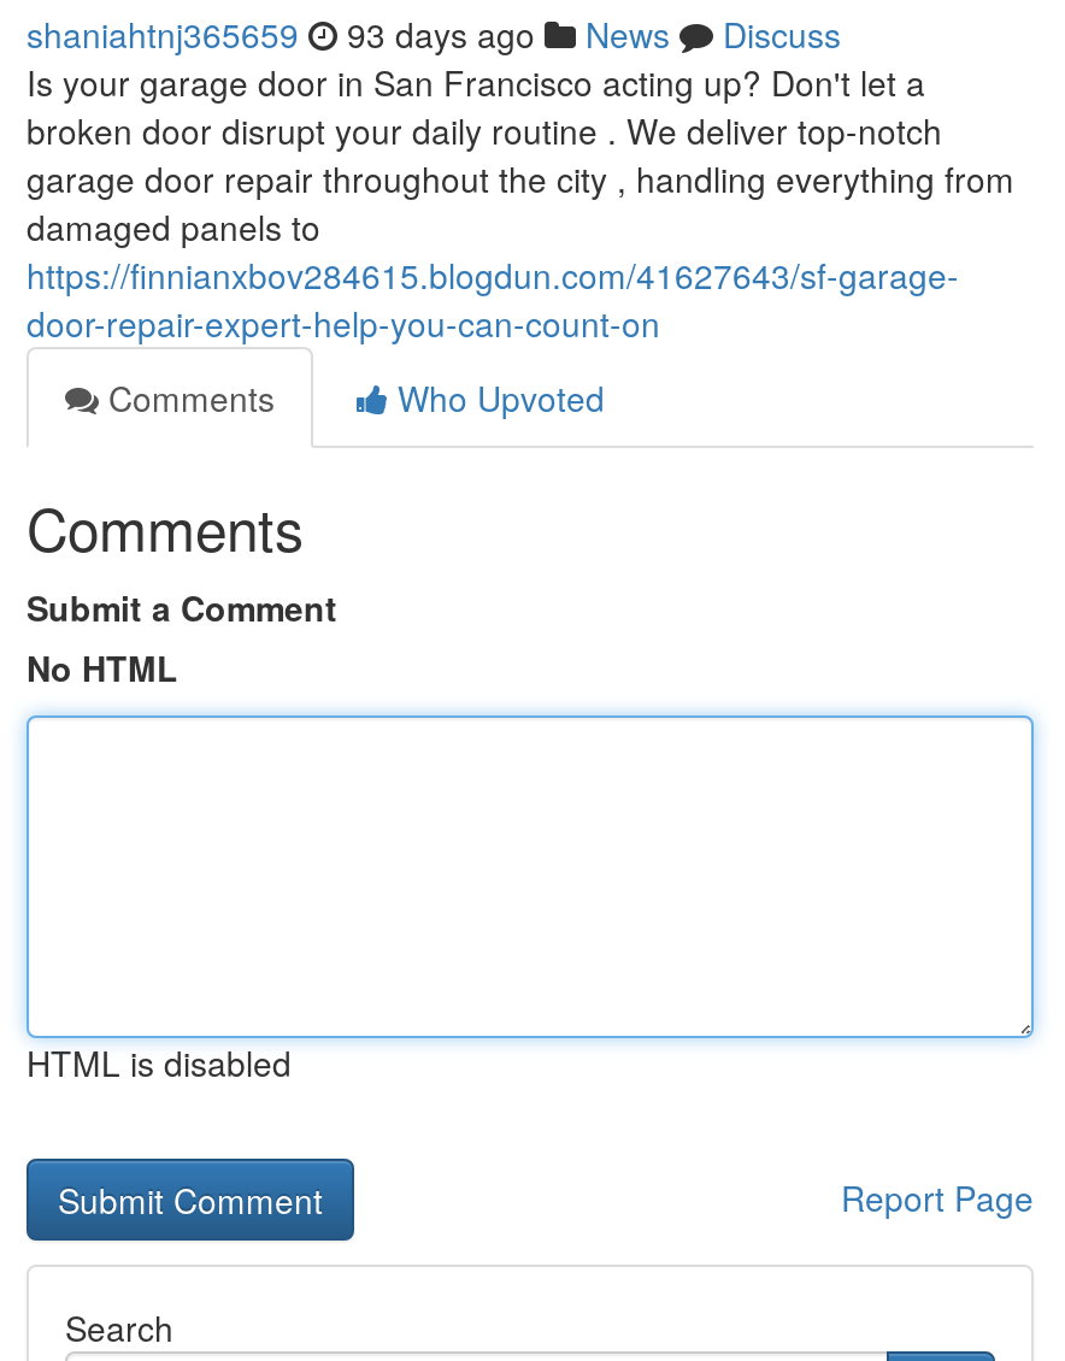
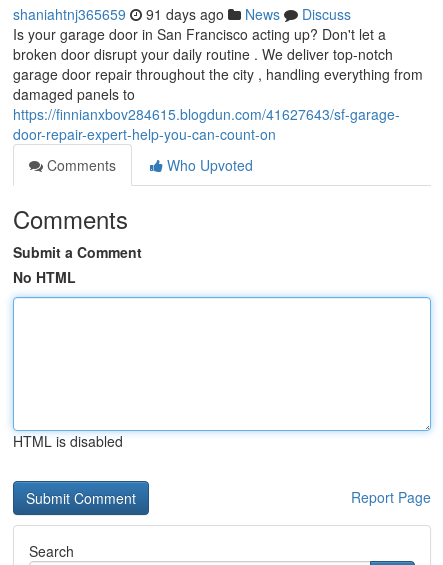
[27,10,841,58] shaniahtnj365659 93 days ago News Discuss -> [13,4,351,24] shaniahtnj365659 91 days ago News Discuss

